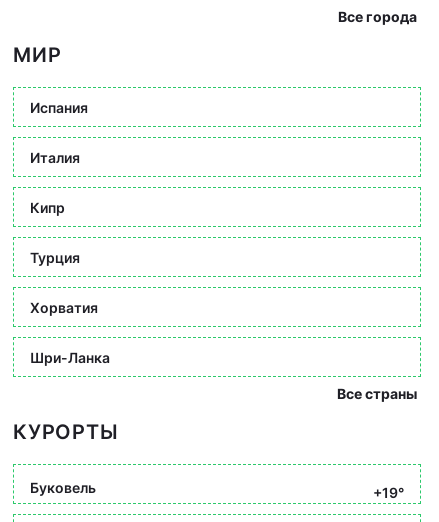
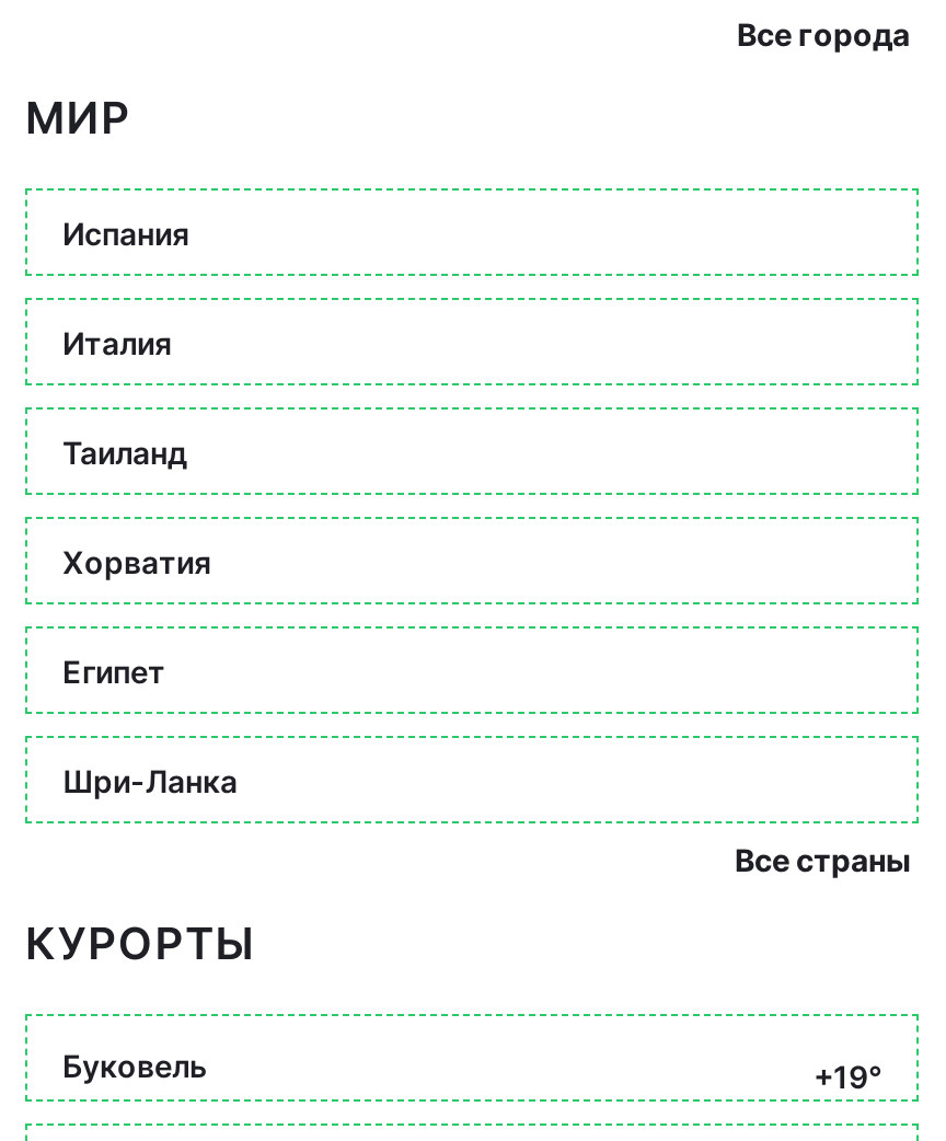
[30,198,80,265] Кипр | Турция -> [62,433,187,470] Таиланд
moved [30,298,98,315] -> [62,542,211,579]: Хорватия
none -> [62,652,165,689] Египет

